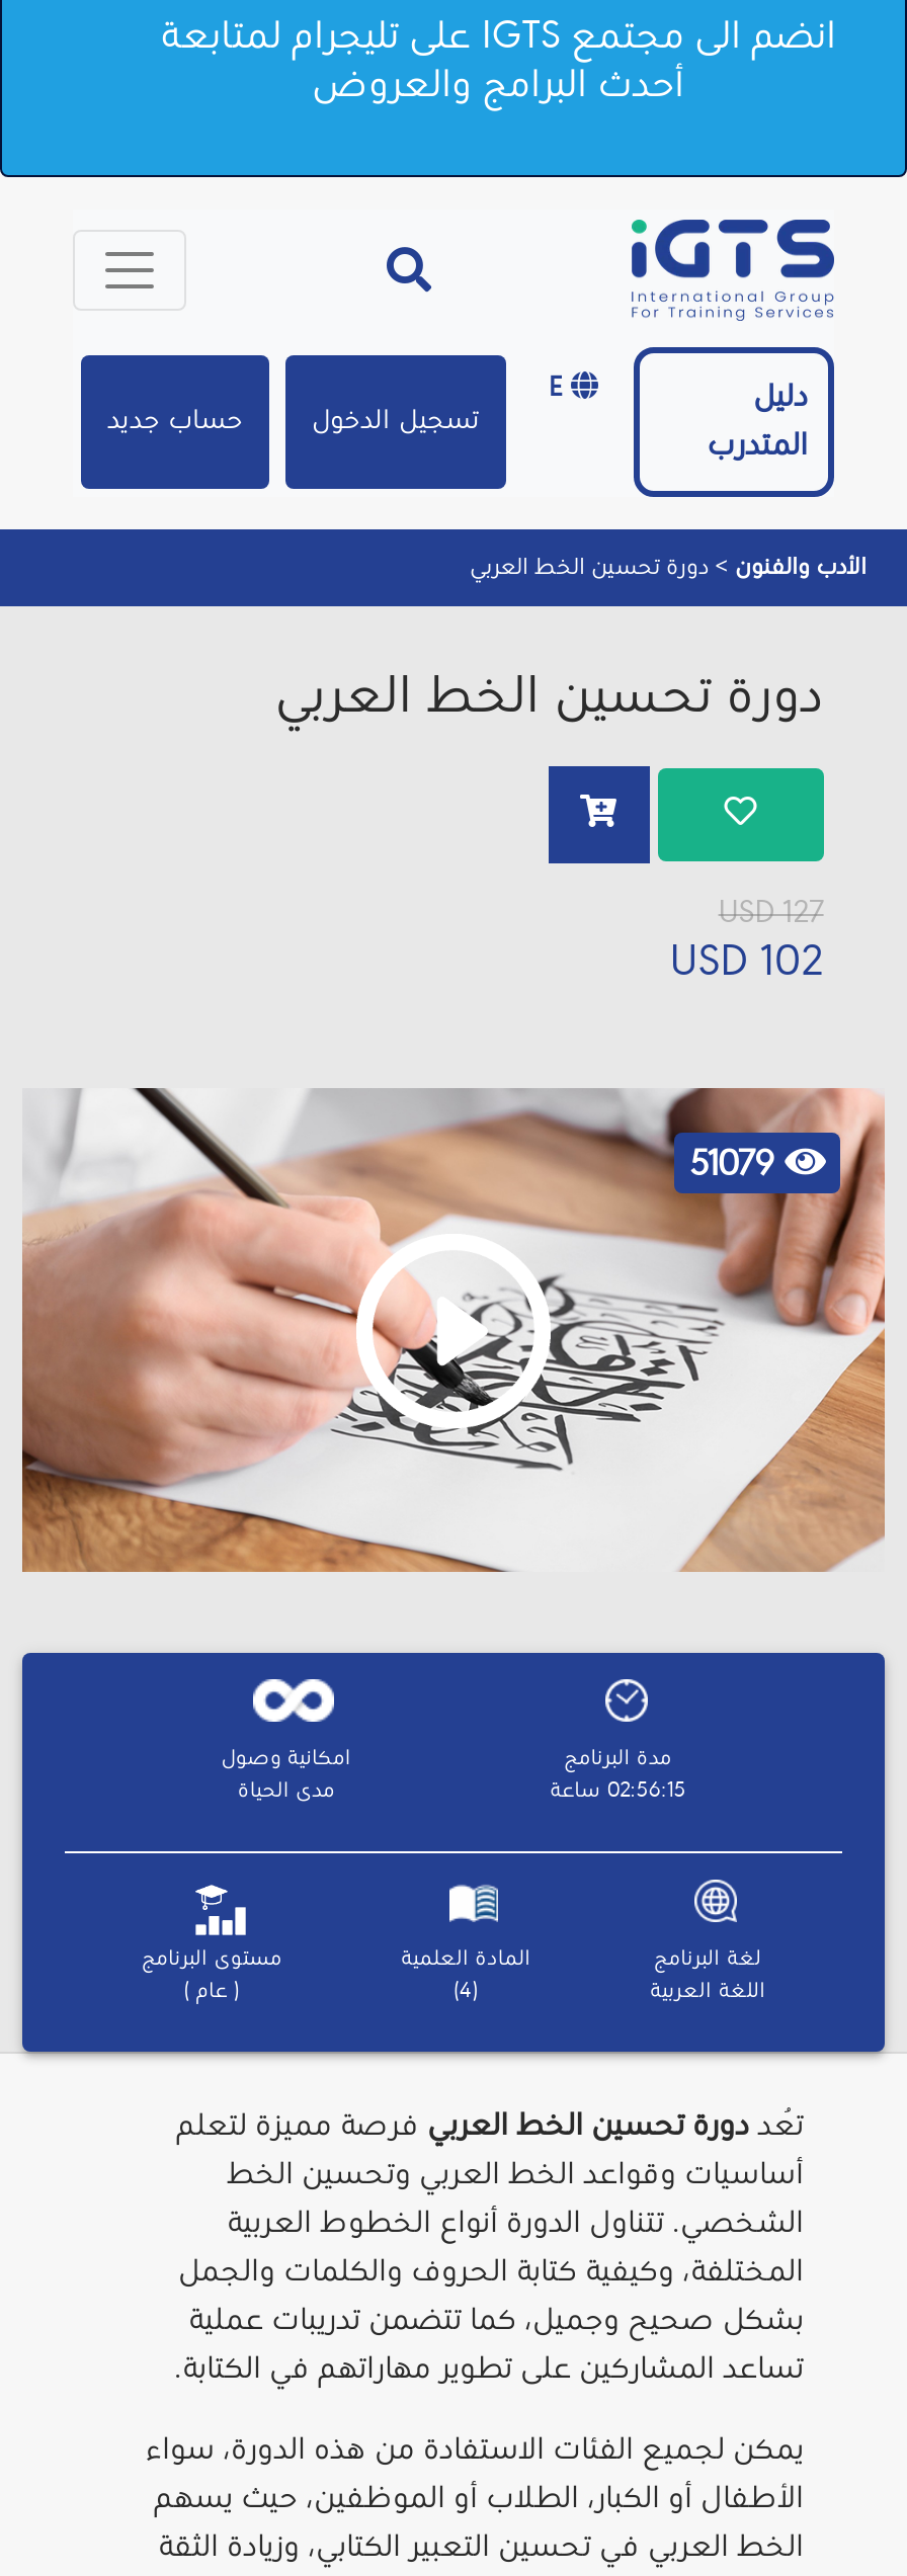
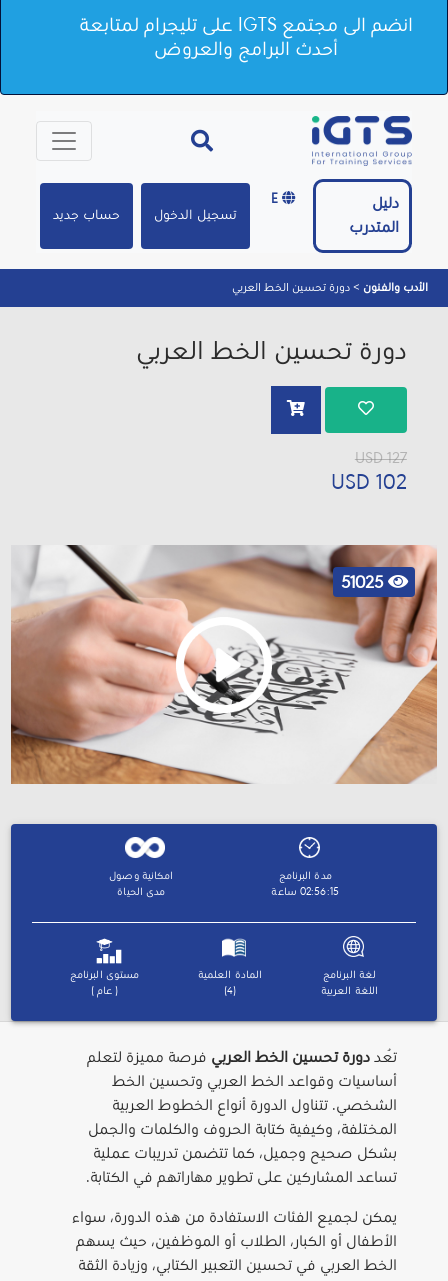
[690,1148,775,1184] 51079 -> [341,574,383,592] 51025

